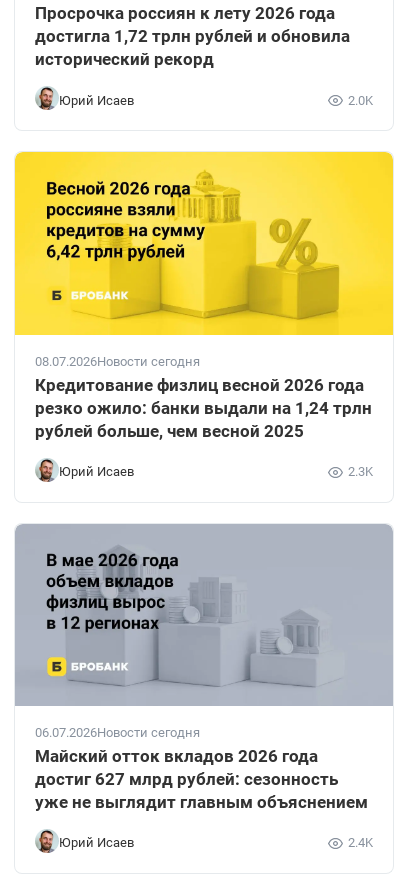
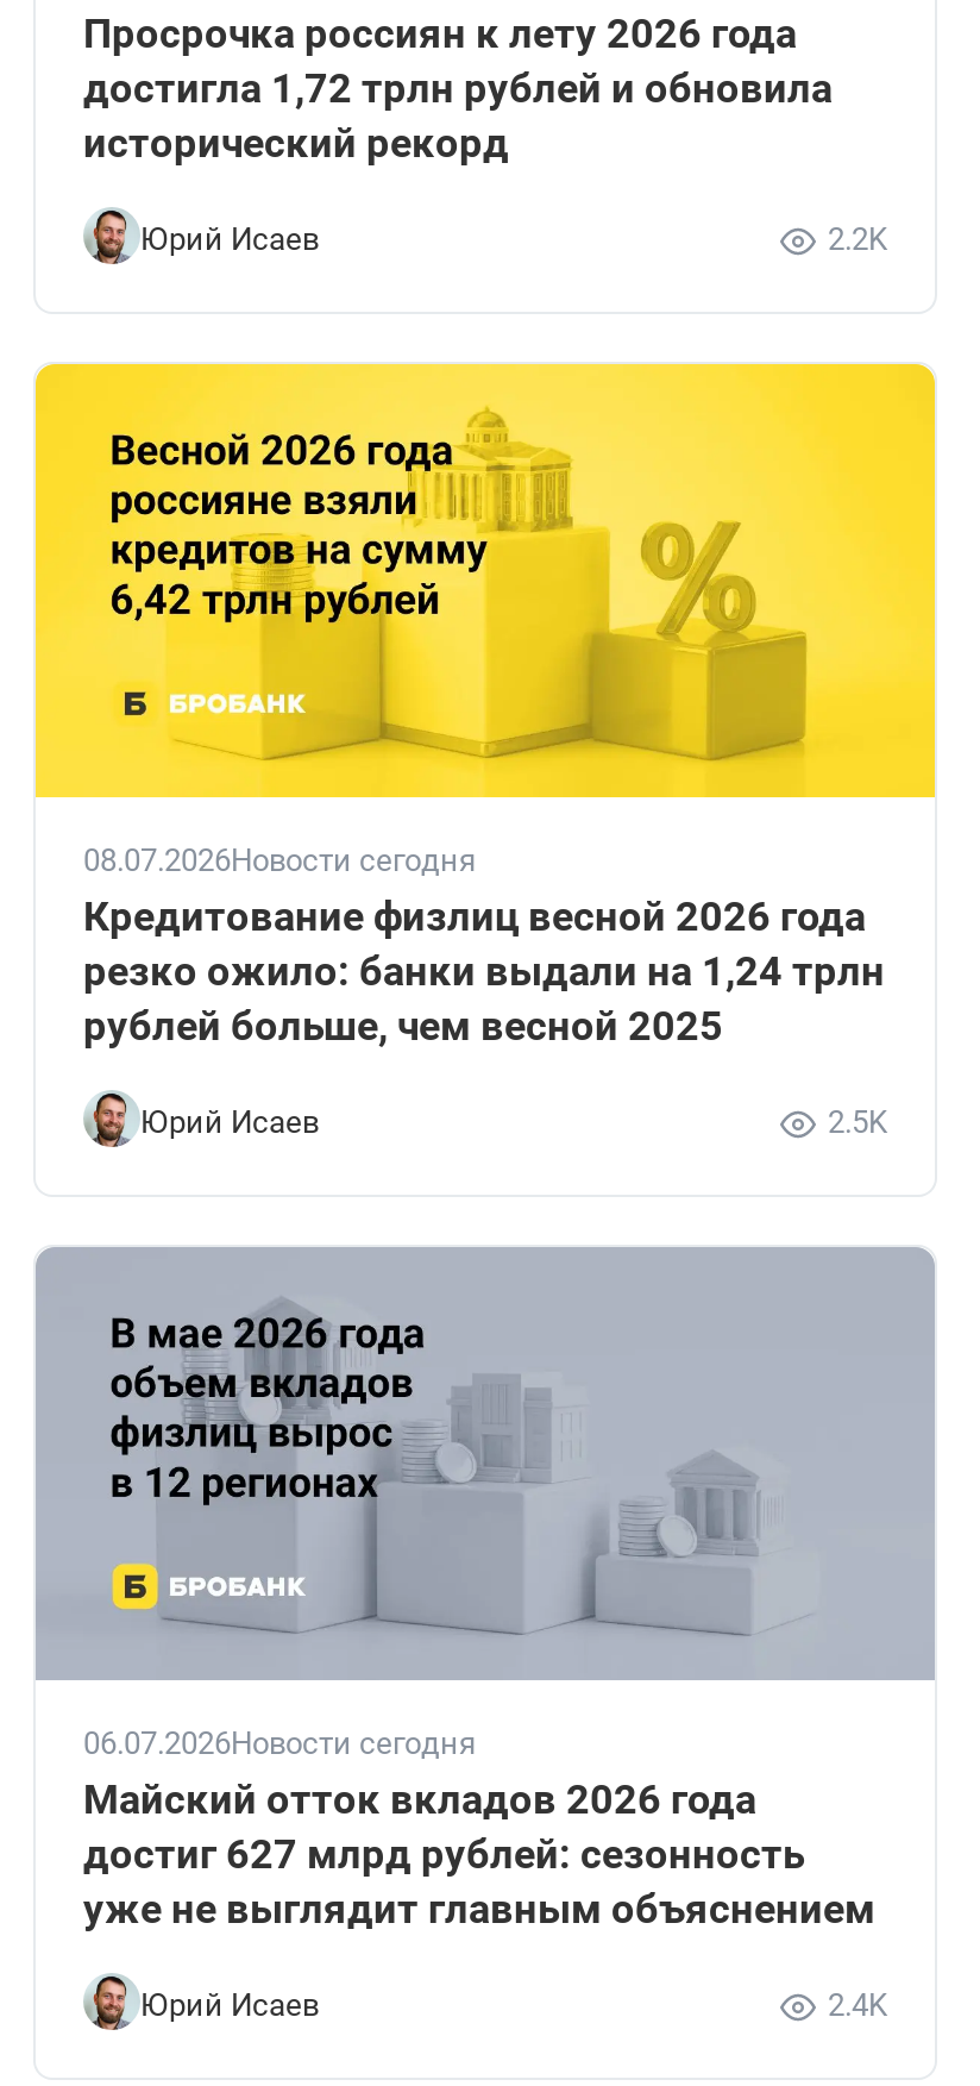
[348,93,373,108] 2.0K -> [828,221,887,257] 2.2K
[348,464,373,479] 2.3K -> [828,1104,887,1140] 2.5K

